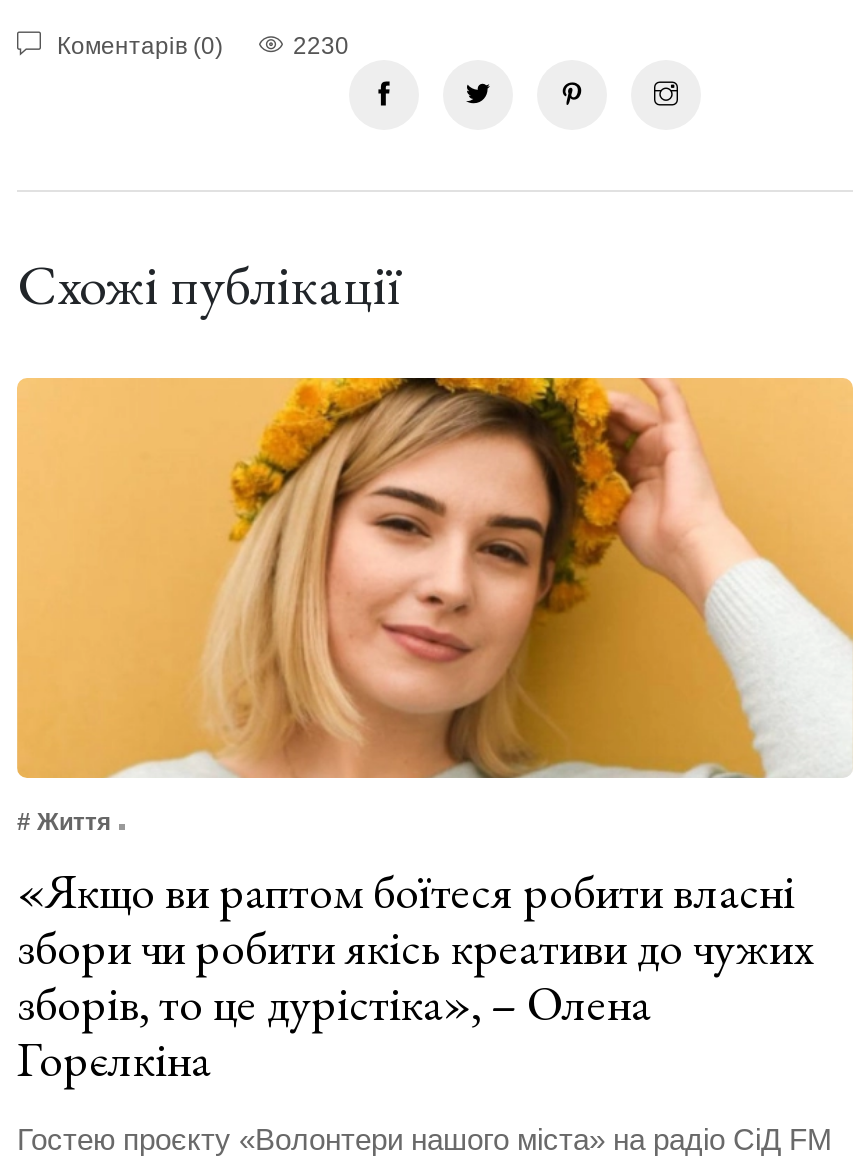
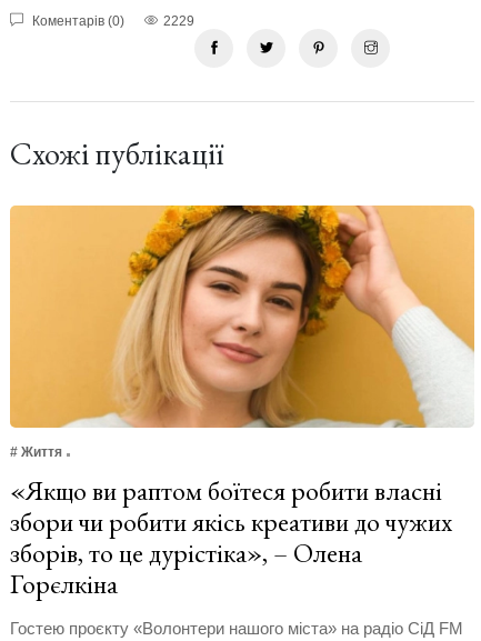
[293,32,349,60] 2230 -> [163,14,194,29] 2229

